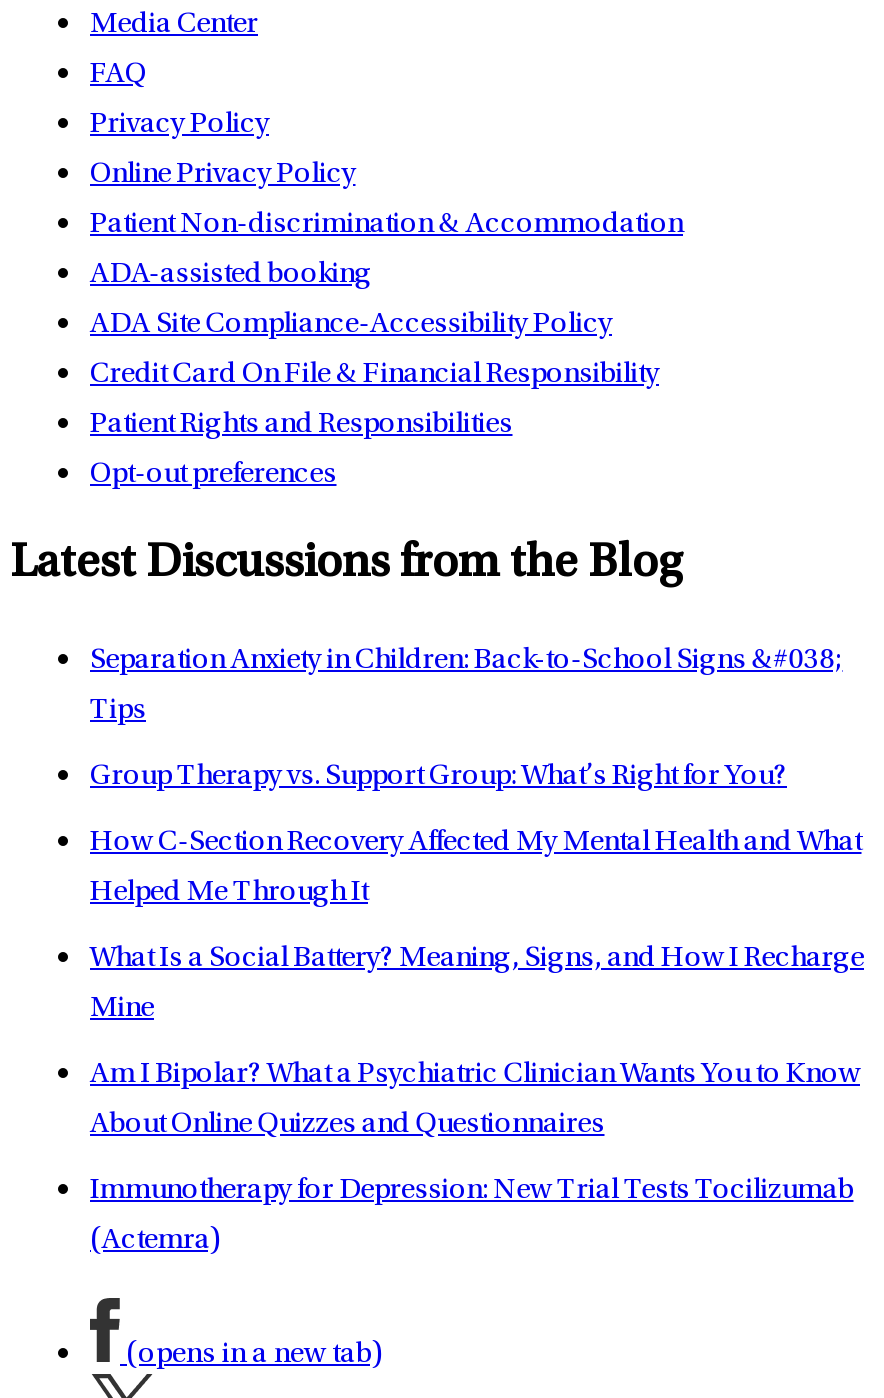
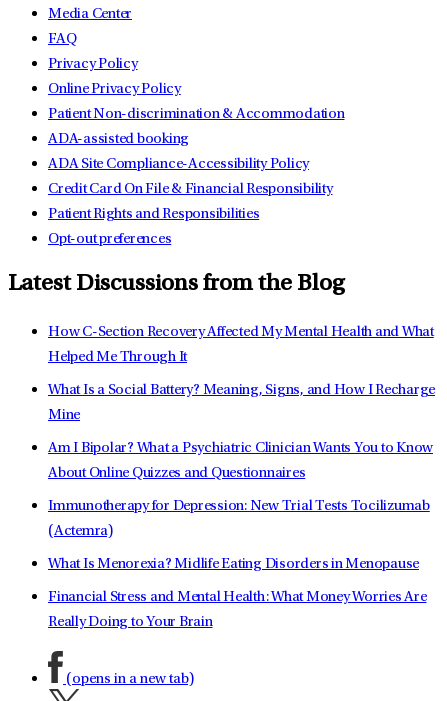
[90,647,842,793] Separation Anxiety in Children: Back-to-School Signs &#038; | Tips | Group Therapy vs. Support Group: What’s Right for You? -> none
moved [90,829,864,1257] -> [48,325,435,539]: How C-Section Recovery Affected My Mental Health and What | Helped Me Through It | What Is a Social Battery? Meaning, Signs, and How I Recharge | Mine | Am I Bipolar? What a Psychiatric Clinician Wants You to Know | About Online Quizzes and Questionnaires | Immunotherapy for Depression: New Trial Tests Tocilizumab | (Actemra)
none -> [48,557,426,630] What Is Menorexia? Midlife Eating Disorders in Menopause | Financial Stress and Mental Health: What Money Worries Are | Really Doing to Your Brain

